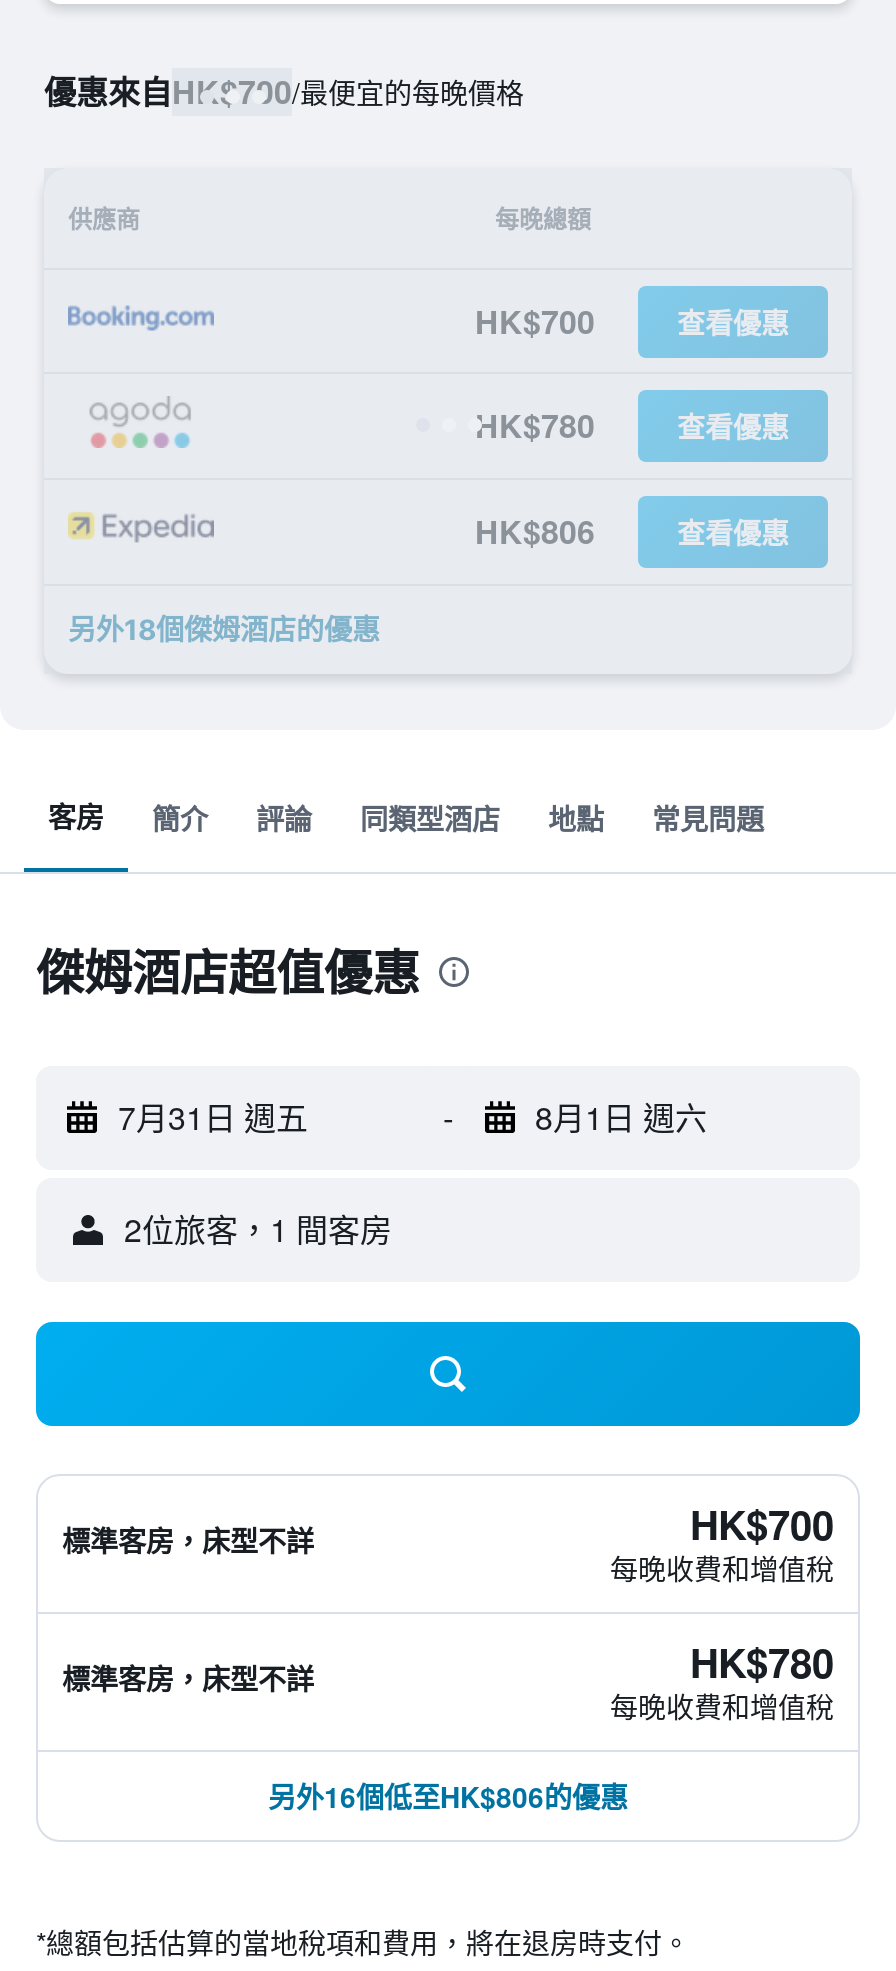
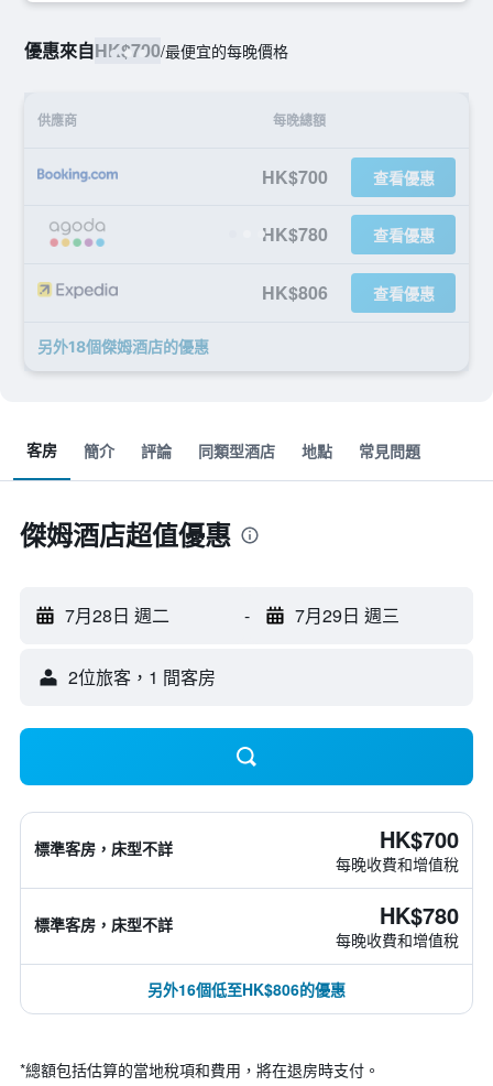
[118,1094,308,1140] 7月31日 週五 -> [65,602,169,628] 7月28日 週二
[535,1094,707,1140] 8月1日 週六 -> [294,602,399,628] 7月29日 週三

